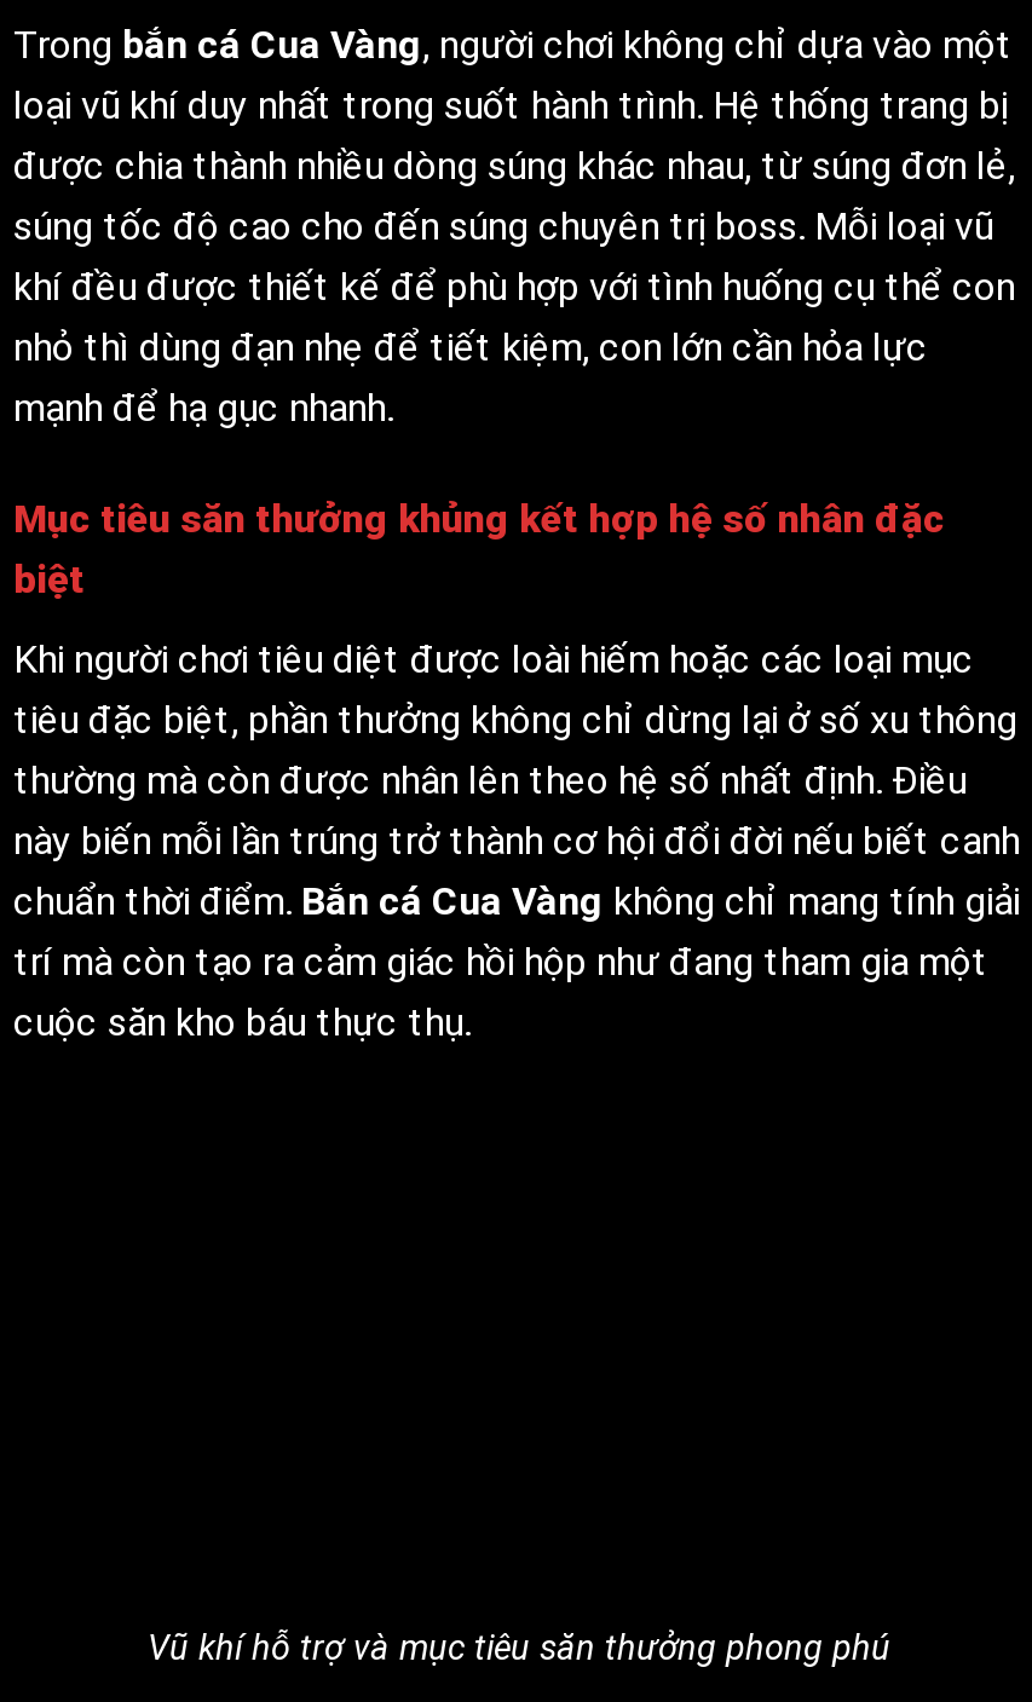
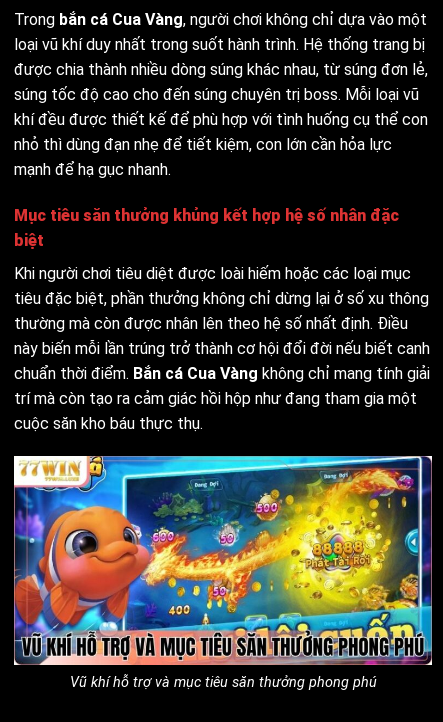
none -> [13,455,433,666] [image]

